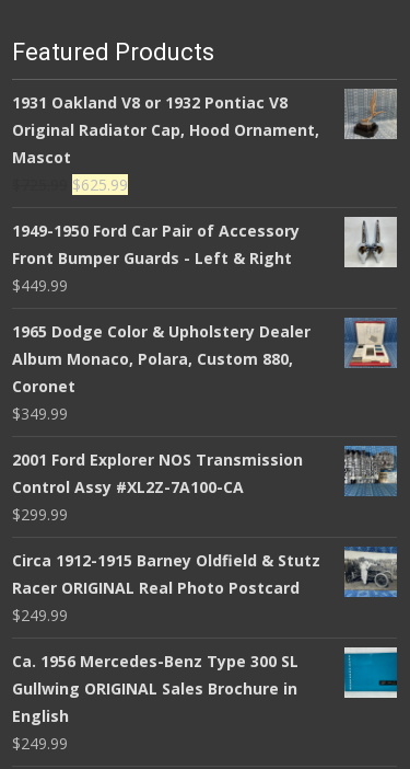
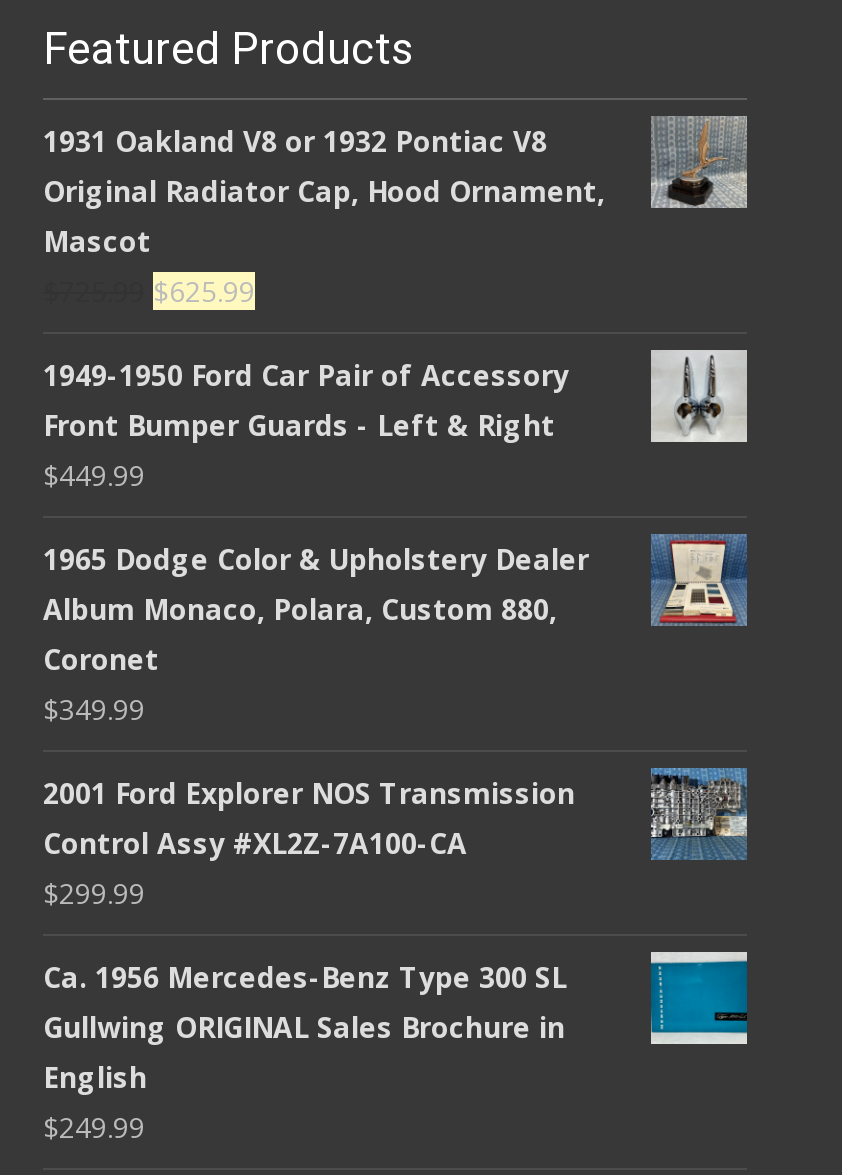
[12,547,398,625] [image] | Circa 1912-1915 Barney Oldfield & Stutz | Racer ORIGINAL Real Photo Postcard | $249.99 -> none

